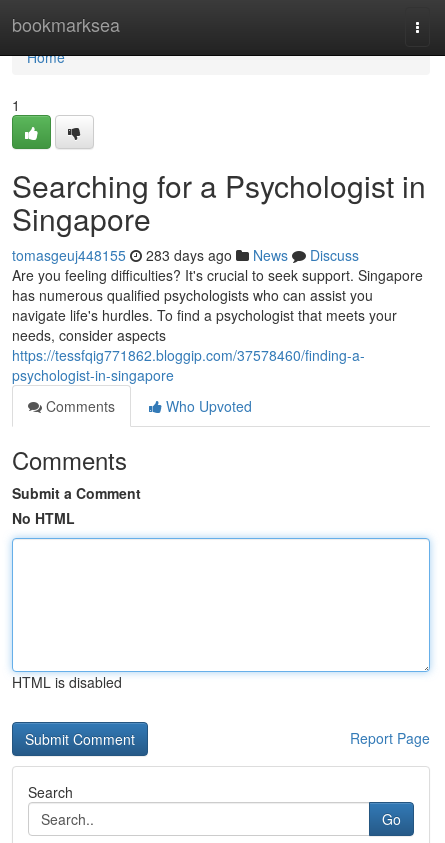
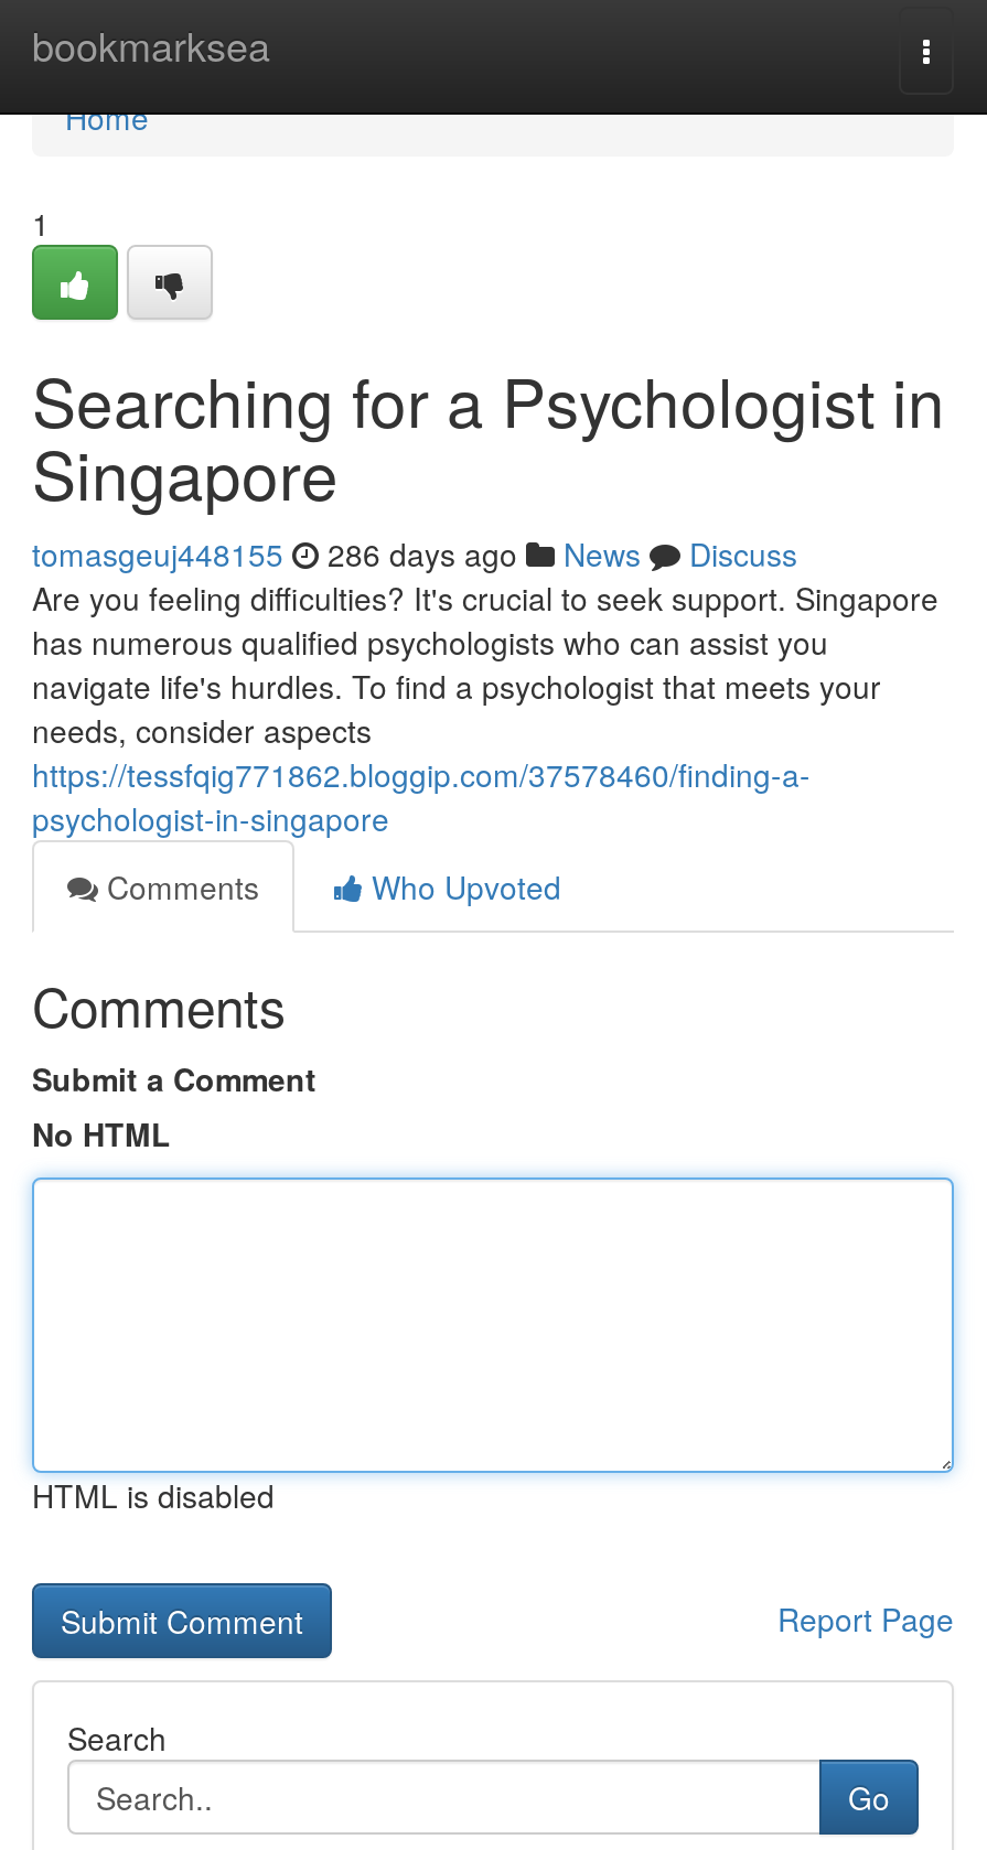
[12,245,359,265] tomasgeuj448155 283 days ago News Discuss -> [32,531,797,576] tomasgeuj448155 286 days ago News Discuss

